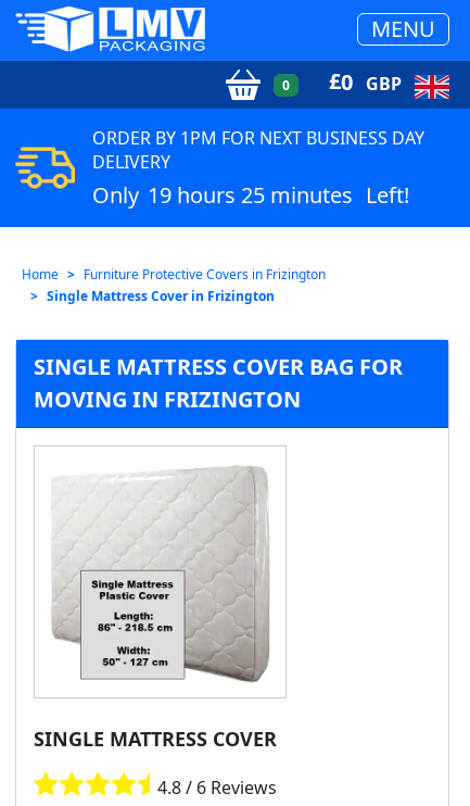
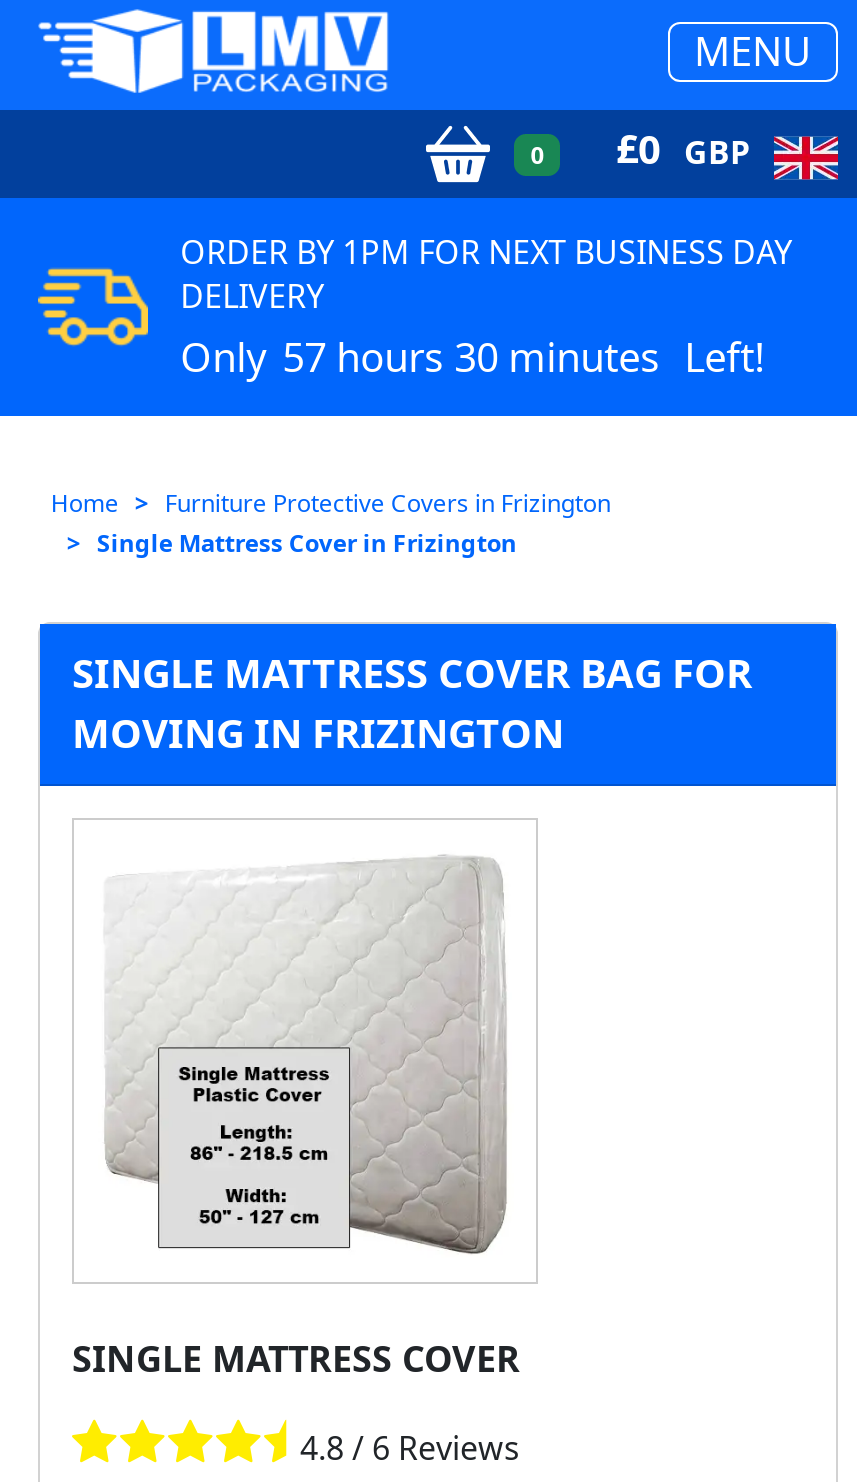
[92,181,409,210] Only 19 hours 25 minutes Left! -> [180,331,764,385] Only 57 hours 30 minutes Left!

